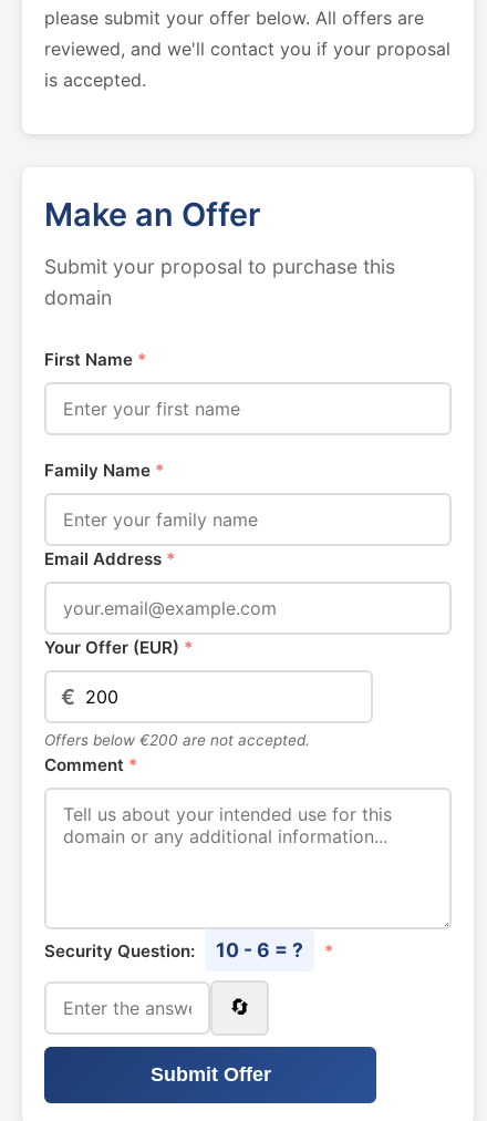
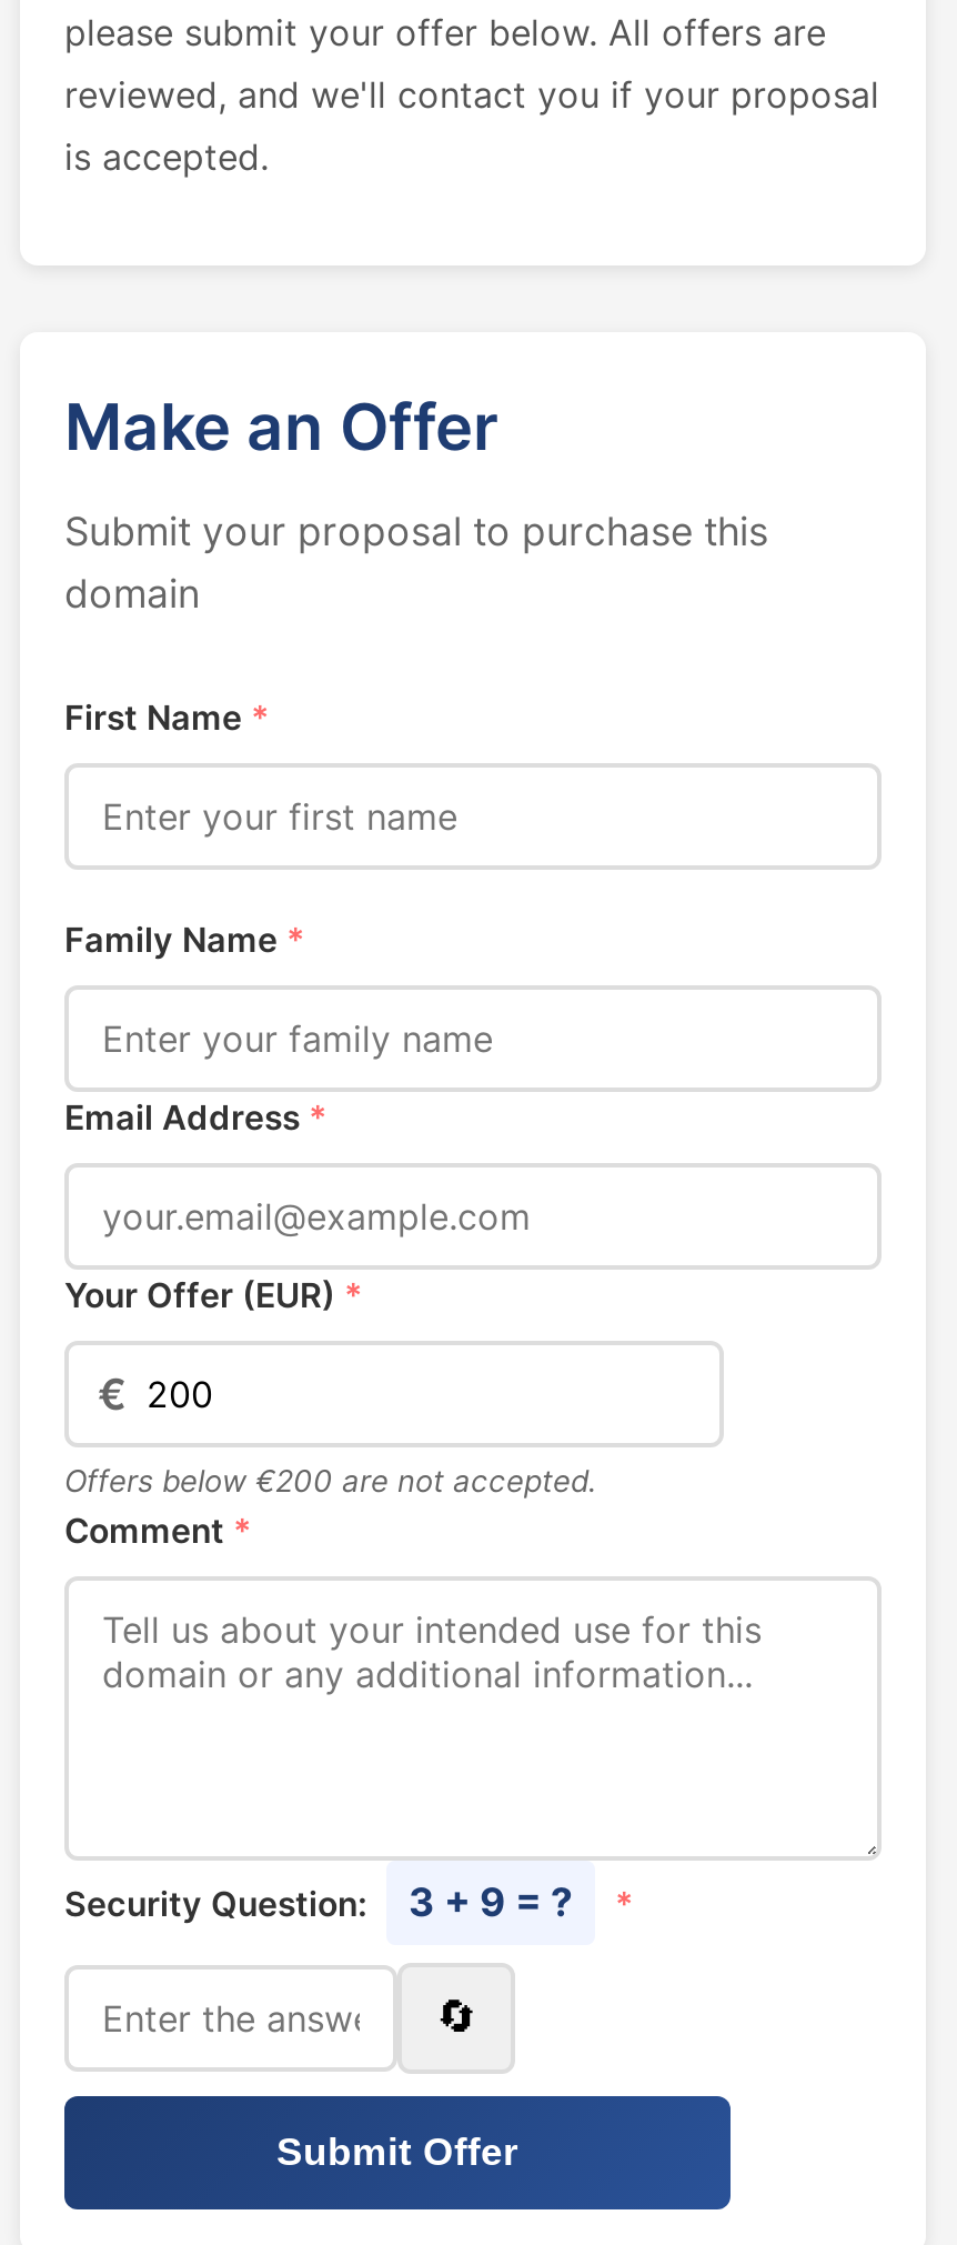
[216,938,303,961] 10 - 6 = ? -> [409,1878,573,1925] 3 + 9 = ?

